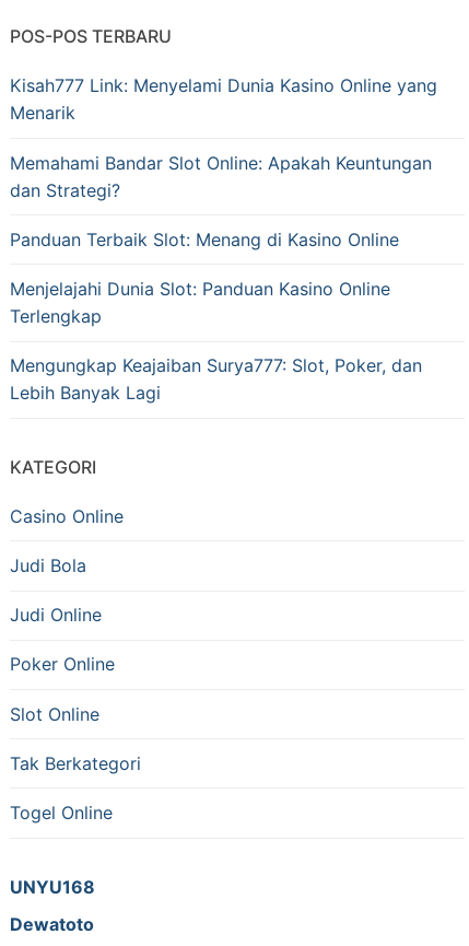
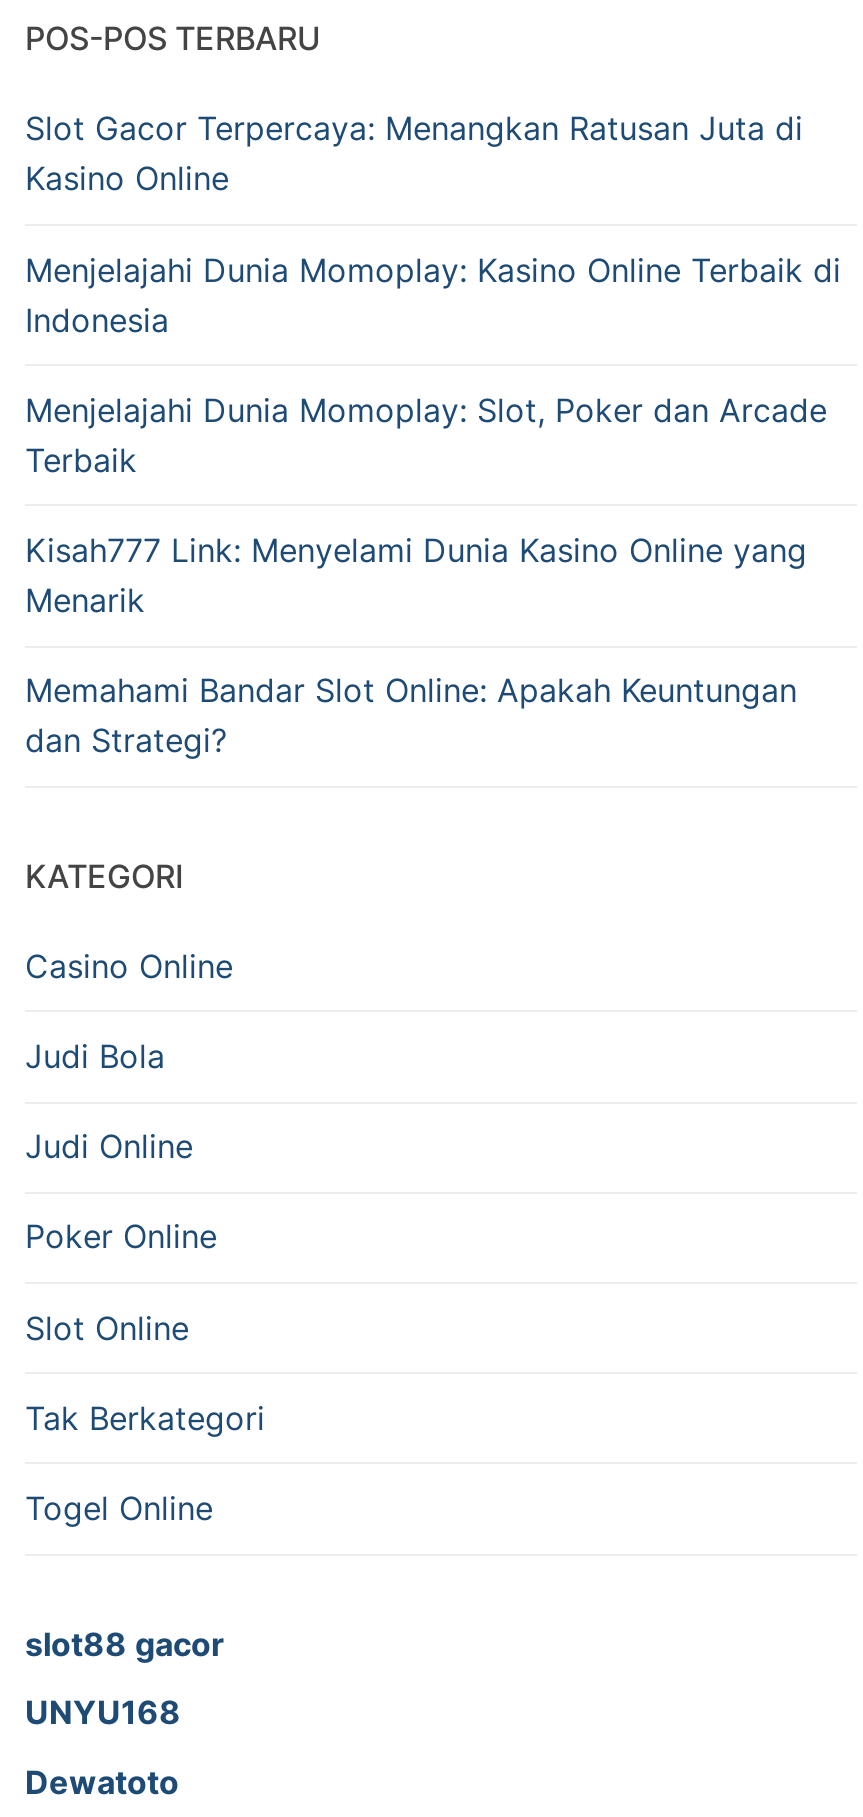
none -> [25,109,841,480] Slot Gacor Terpercaya: Menangkan Ratusan Juta di | Kasino Online | Menjelajahi Dunia Momoplay: Kasino Online Terbaik di | Indonesia | Menjelajahi Dunia Momoplay: Slot, Poker dan Arcade | Terbaik
moved [10,75,437,201] -> [25,530,807,760]: Kisah777 Link: Menyelami Dunia Kasino Online yang | Menarik | Memahami Bandar Slot Online: Apakah Keuntungan | dan Strategi?
[10,228,422,404] Panduan Terbaik Slot: Menang di Kasino Online | Menjelajahi Dunia Slot: Panduan Kasino Online | Terlengkap | Mengungkap Keajaiban Surya777: Slot, Poker, dan | Lebih Banyak Lagi -> none
none -> [25,1623,225,1663] slot88 gacor

